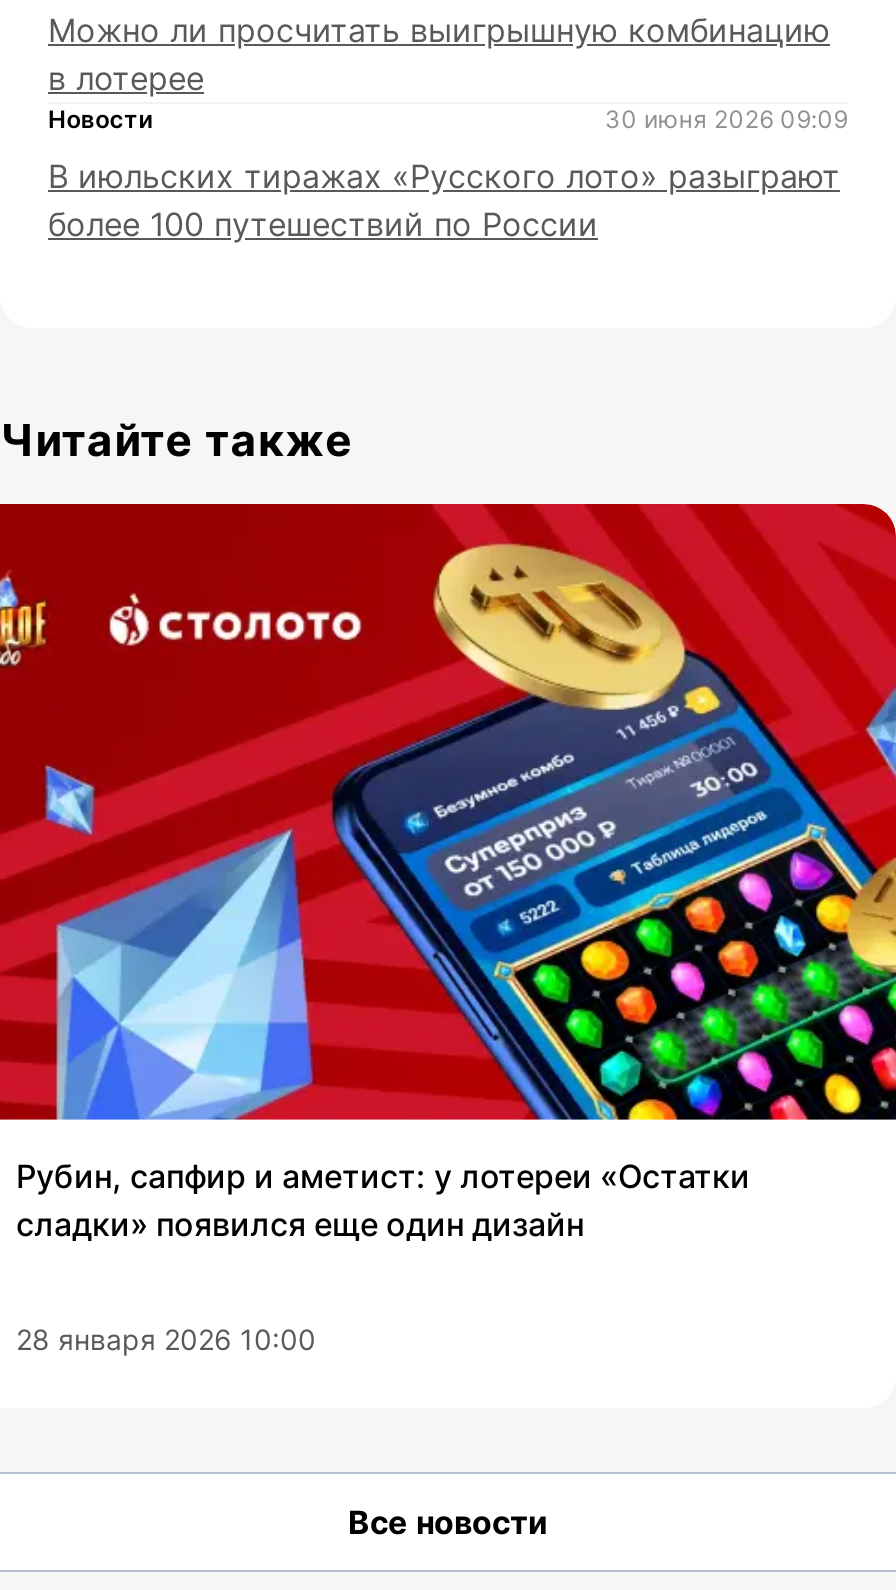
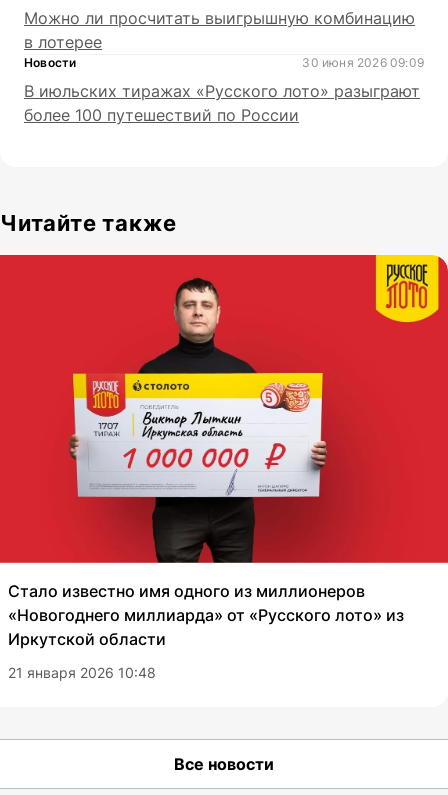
[6,502,890,1244] [image] | Рубин, сапфир и аметист: у лотереи «Остатки | сладки» появился еще один дизайн -> [3,254,445,649] [image] | Стало известно имя одного из миллионеров | «Новогоднего миллиарда» от «Русского лото» из | Иркутской области
[16,1322,316,1356] 28 января 2026 10:00 -> [8,664,156,681] 21 января 2026 10:48

